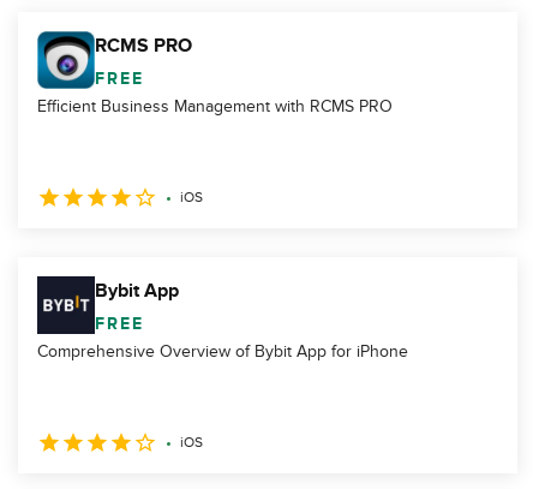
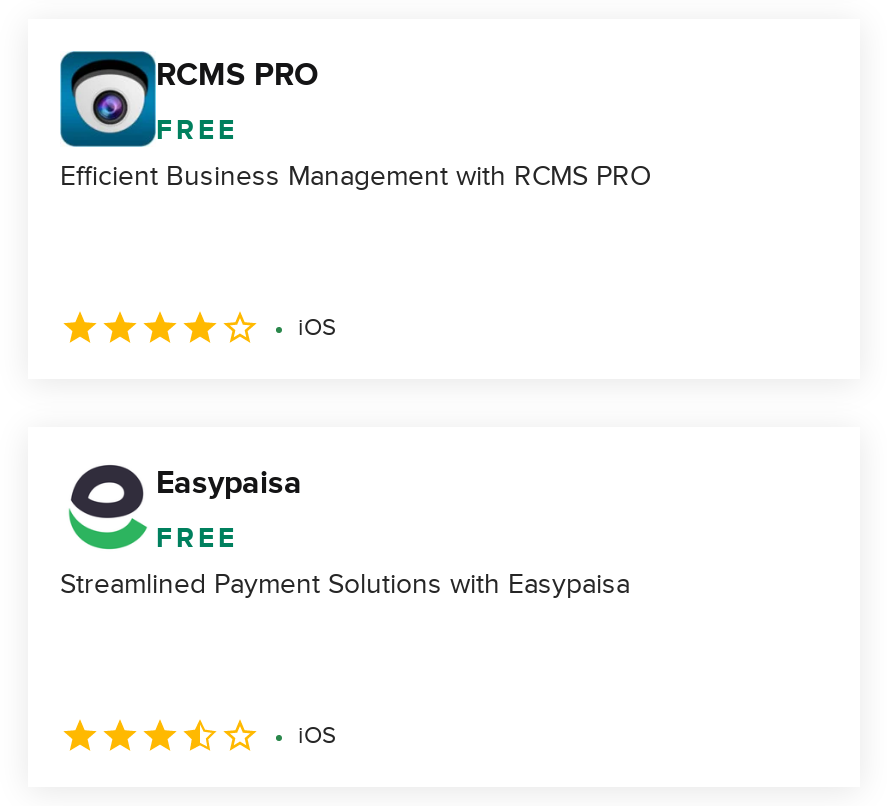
[36,275,179,333] [image] | Bybit App -> [60,459,302,553] [image] | Easypaisa
[37,341,408,362] Comprehensive Overview of Bybit App for iPhone -> [60,567,630,601] Streamlined Payment Solutions with Easypaisa

